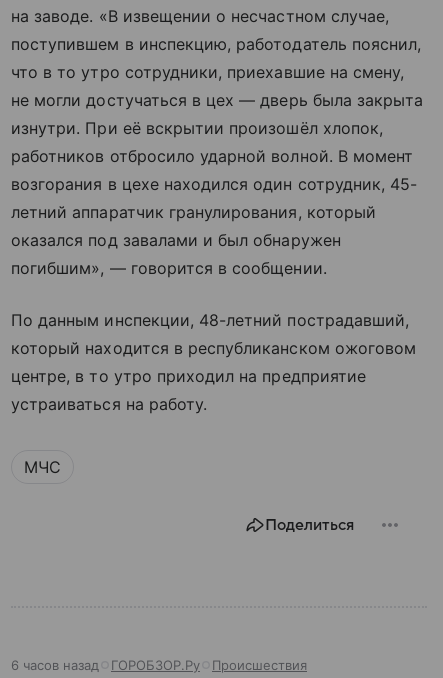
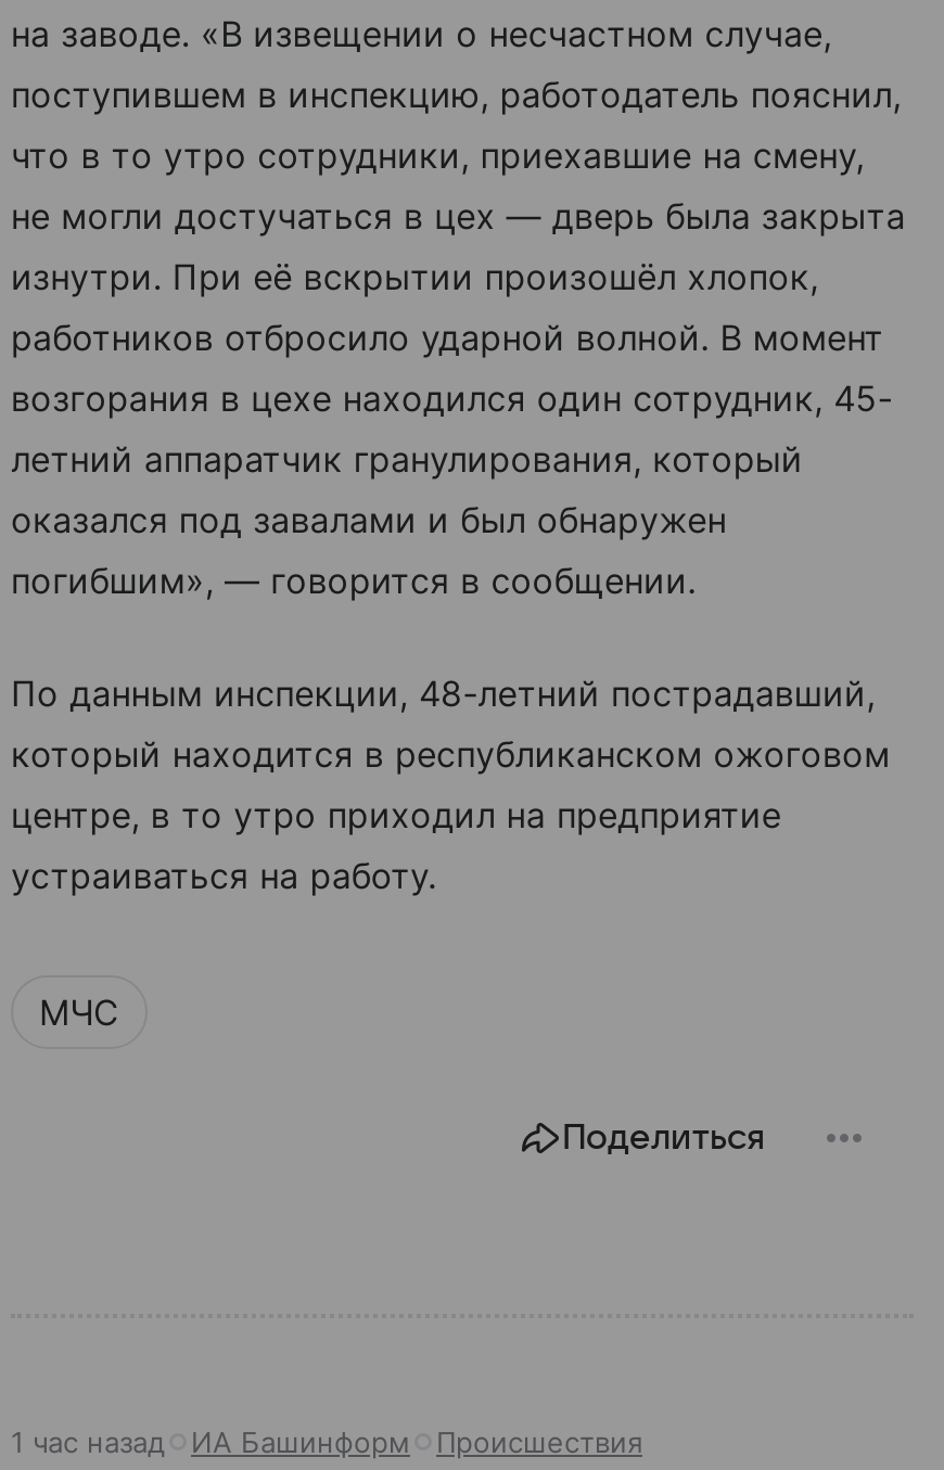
[11,657,200,673] 6 часов назад | ГОРОБЗОР.Ру -> [11,1424,410,1459] 1 час назад | ИА Башинформ

